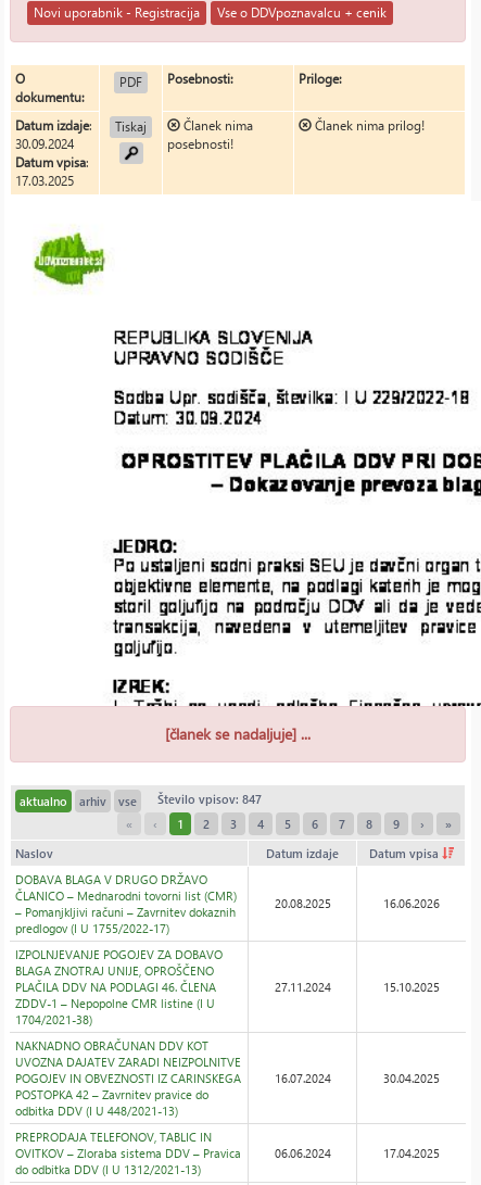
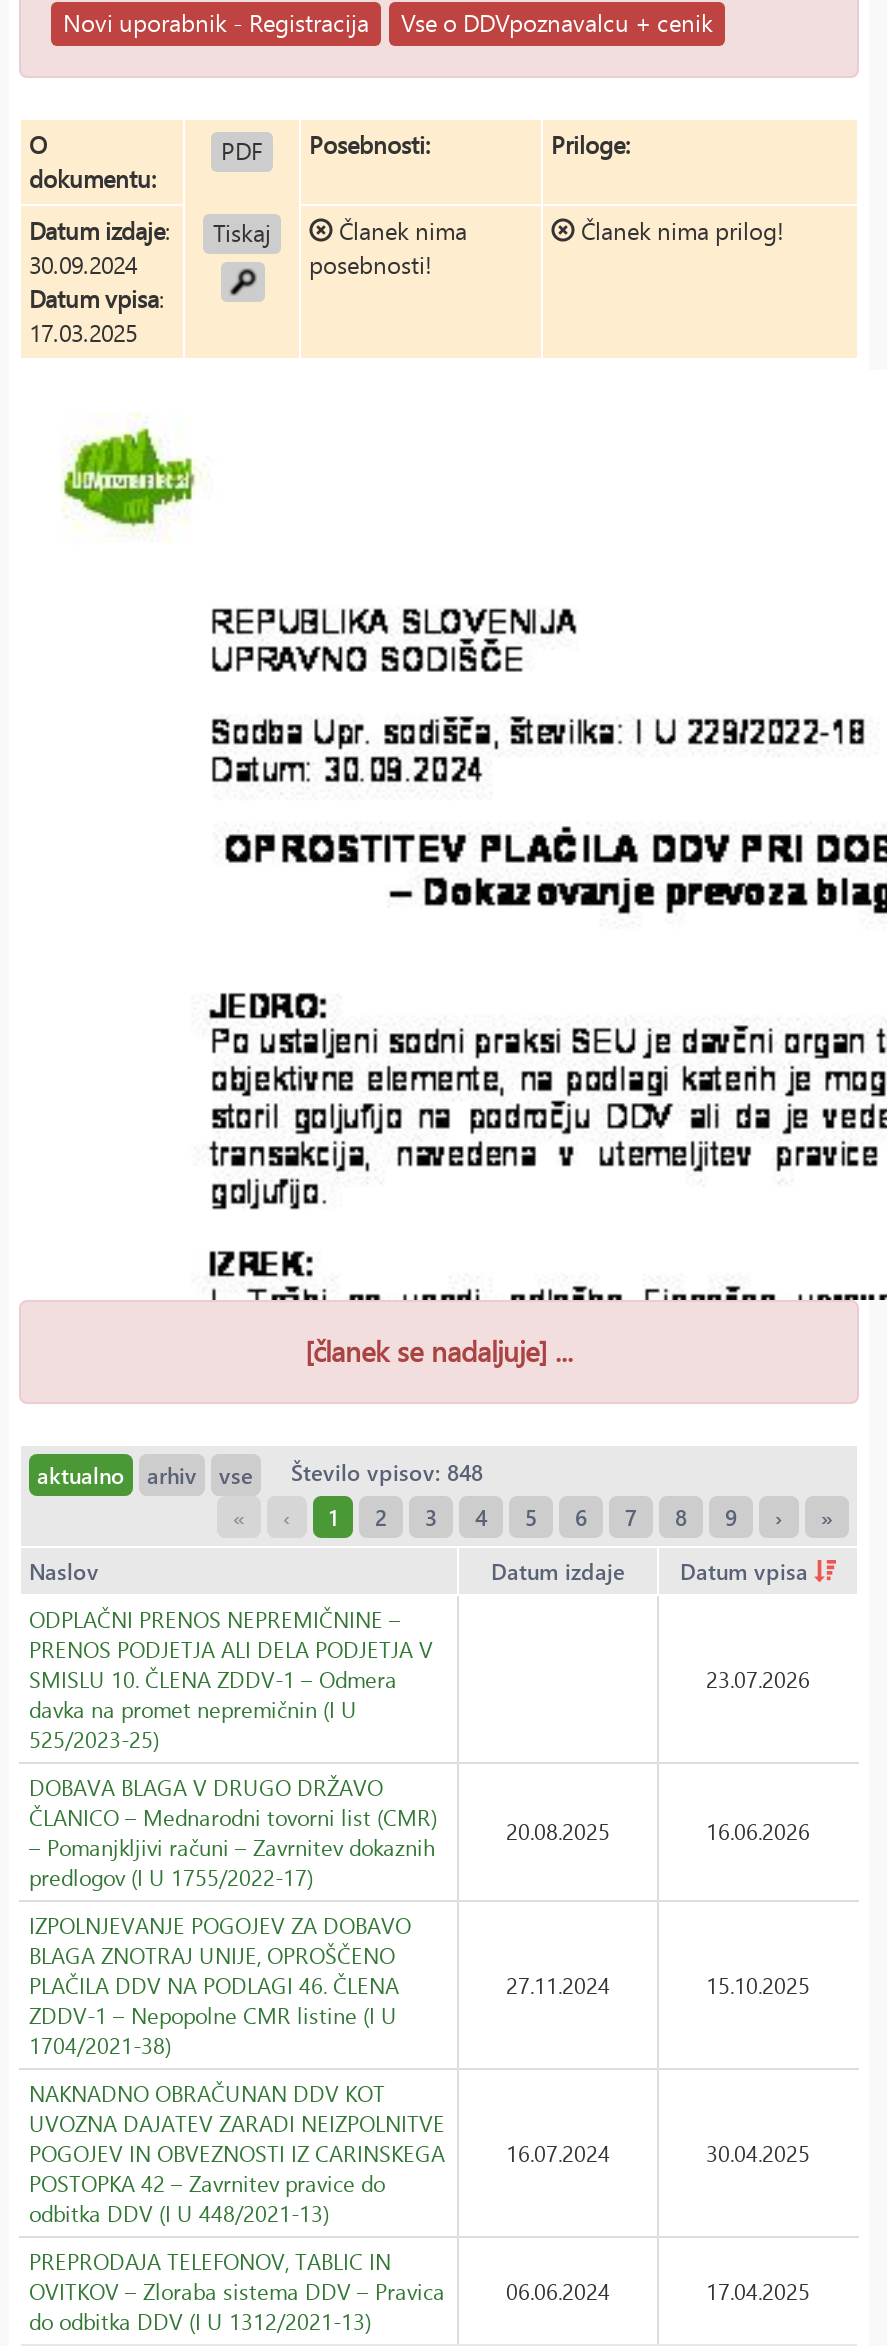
[118,792,262,808] vse Število vpisov: 847 -> [219,1458,483,1487] vse Število vpisov: 848
none -> [29,1605,433,1751] ODPLAČNI PRENOS NEPREMIČNINE – | PRENOS PODJETJA ALI DELA PODJETJA V | SMISLU 10. ČLENA ZDDV-1 – Odmera | davka na promet nepremičnin (I U | 525/2023-25)
none -> [706,1665,810,1691] 23.07.2026

